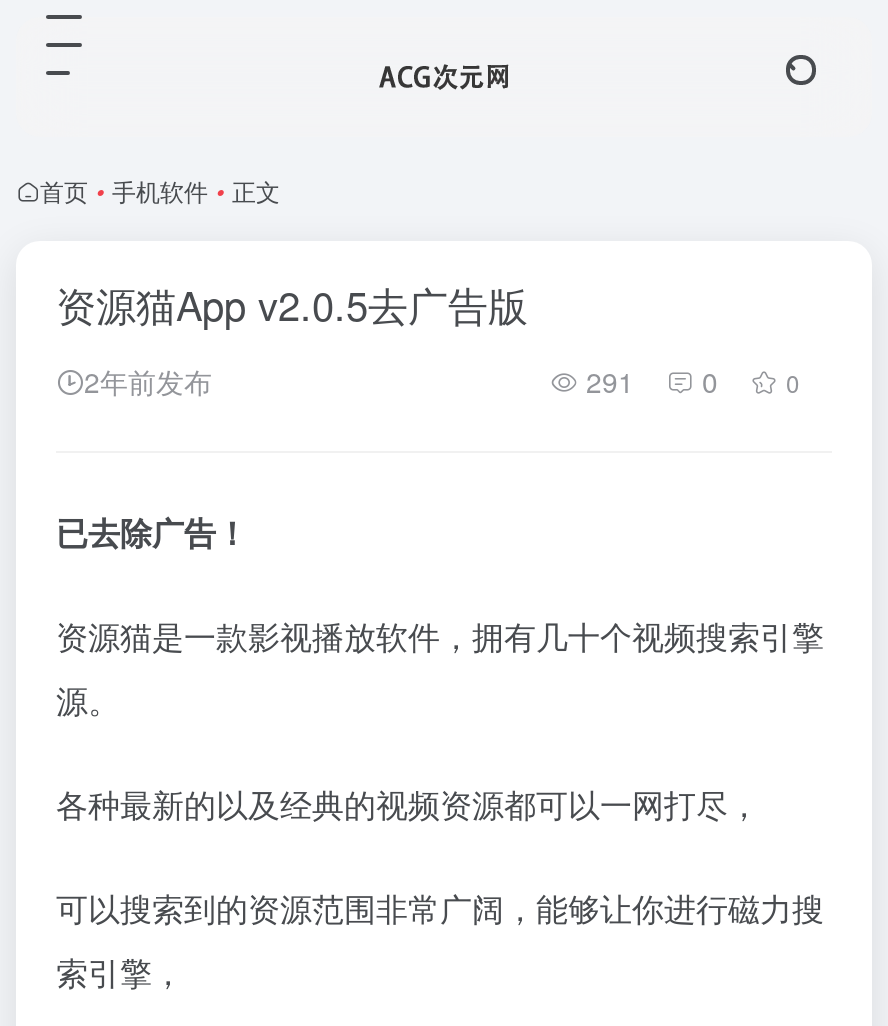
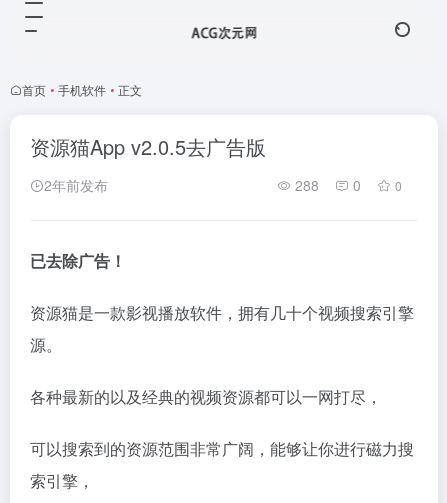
[578,361,800,401] 291 0 0 -> [291,175,402,195] 288 0 0

